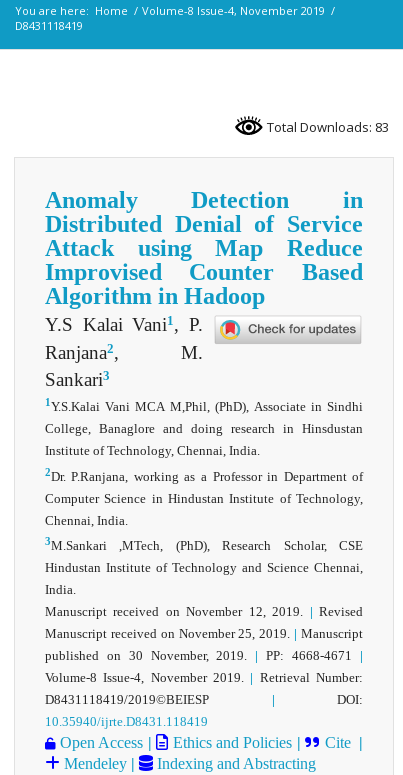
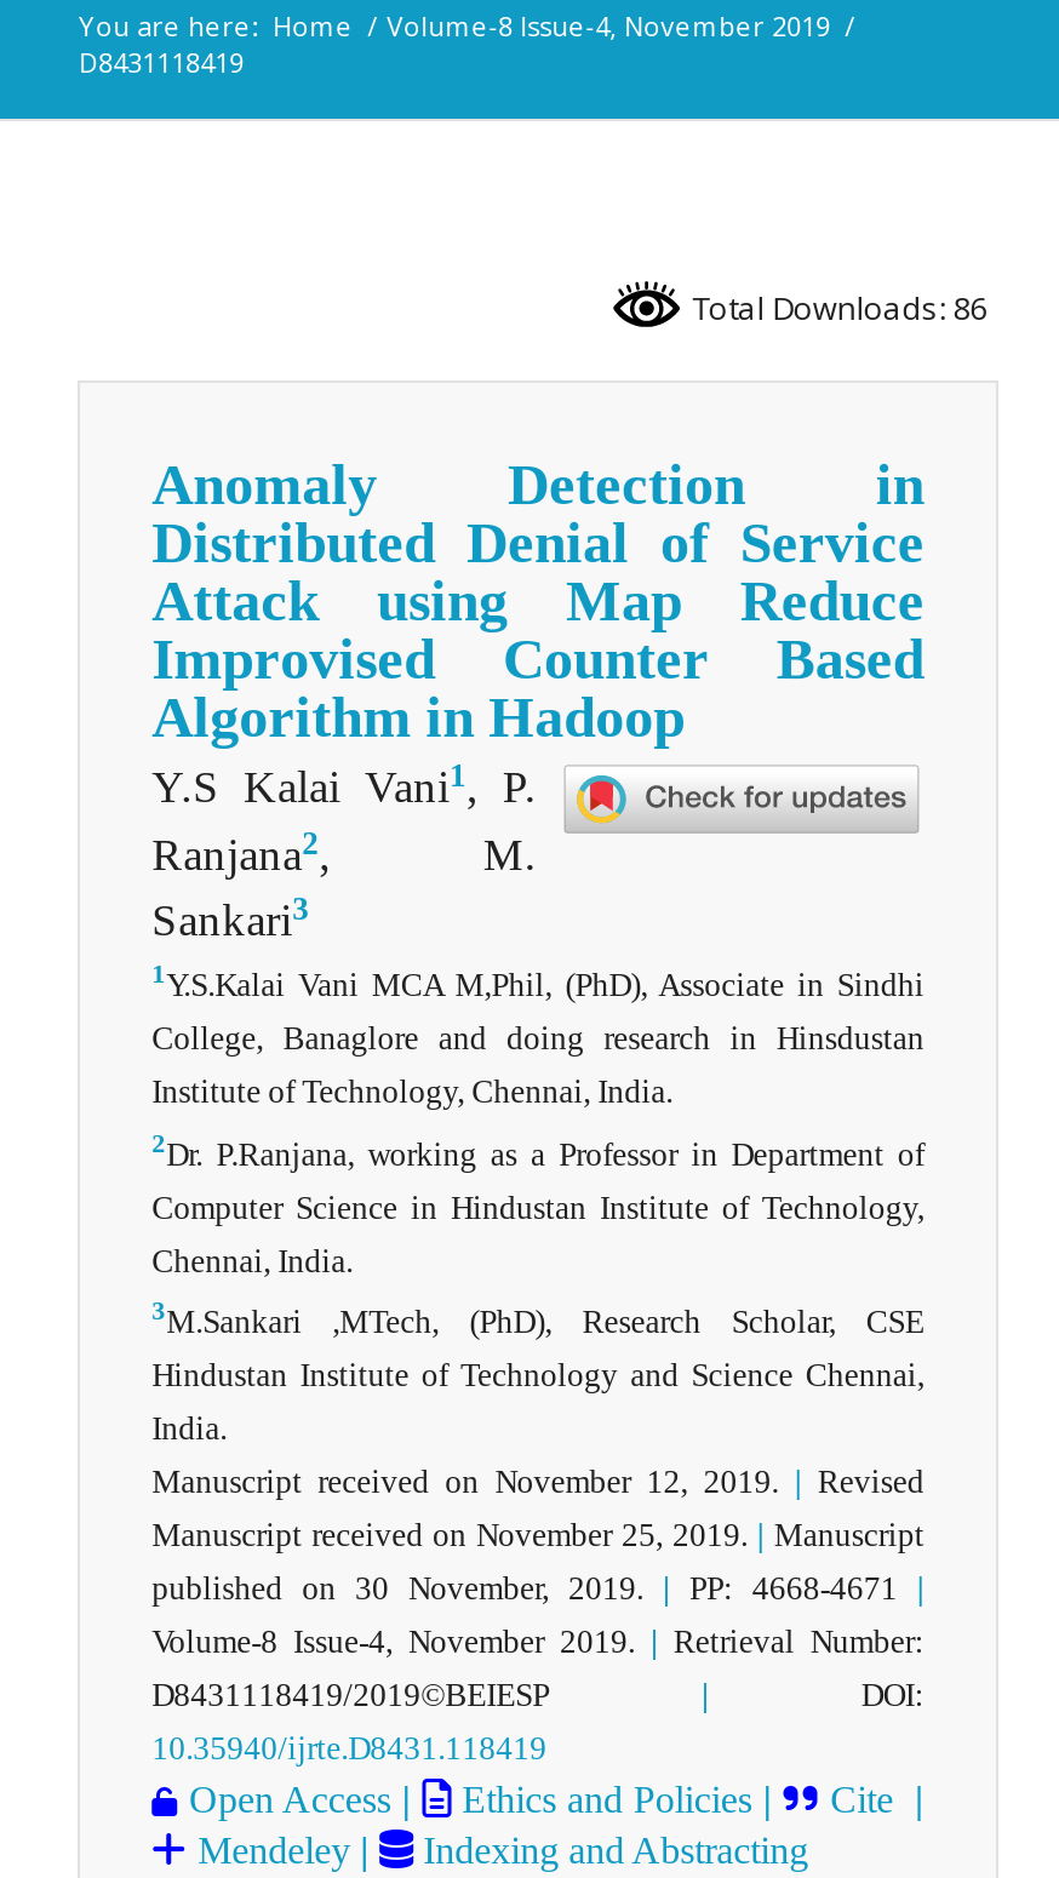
[264,118,389,136] Total Downloads: 83 -> [684,286,987,329] Total Downloads: 86

